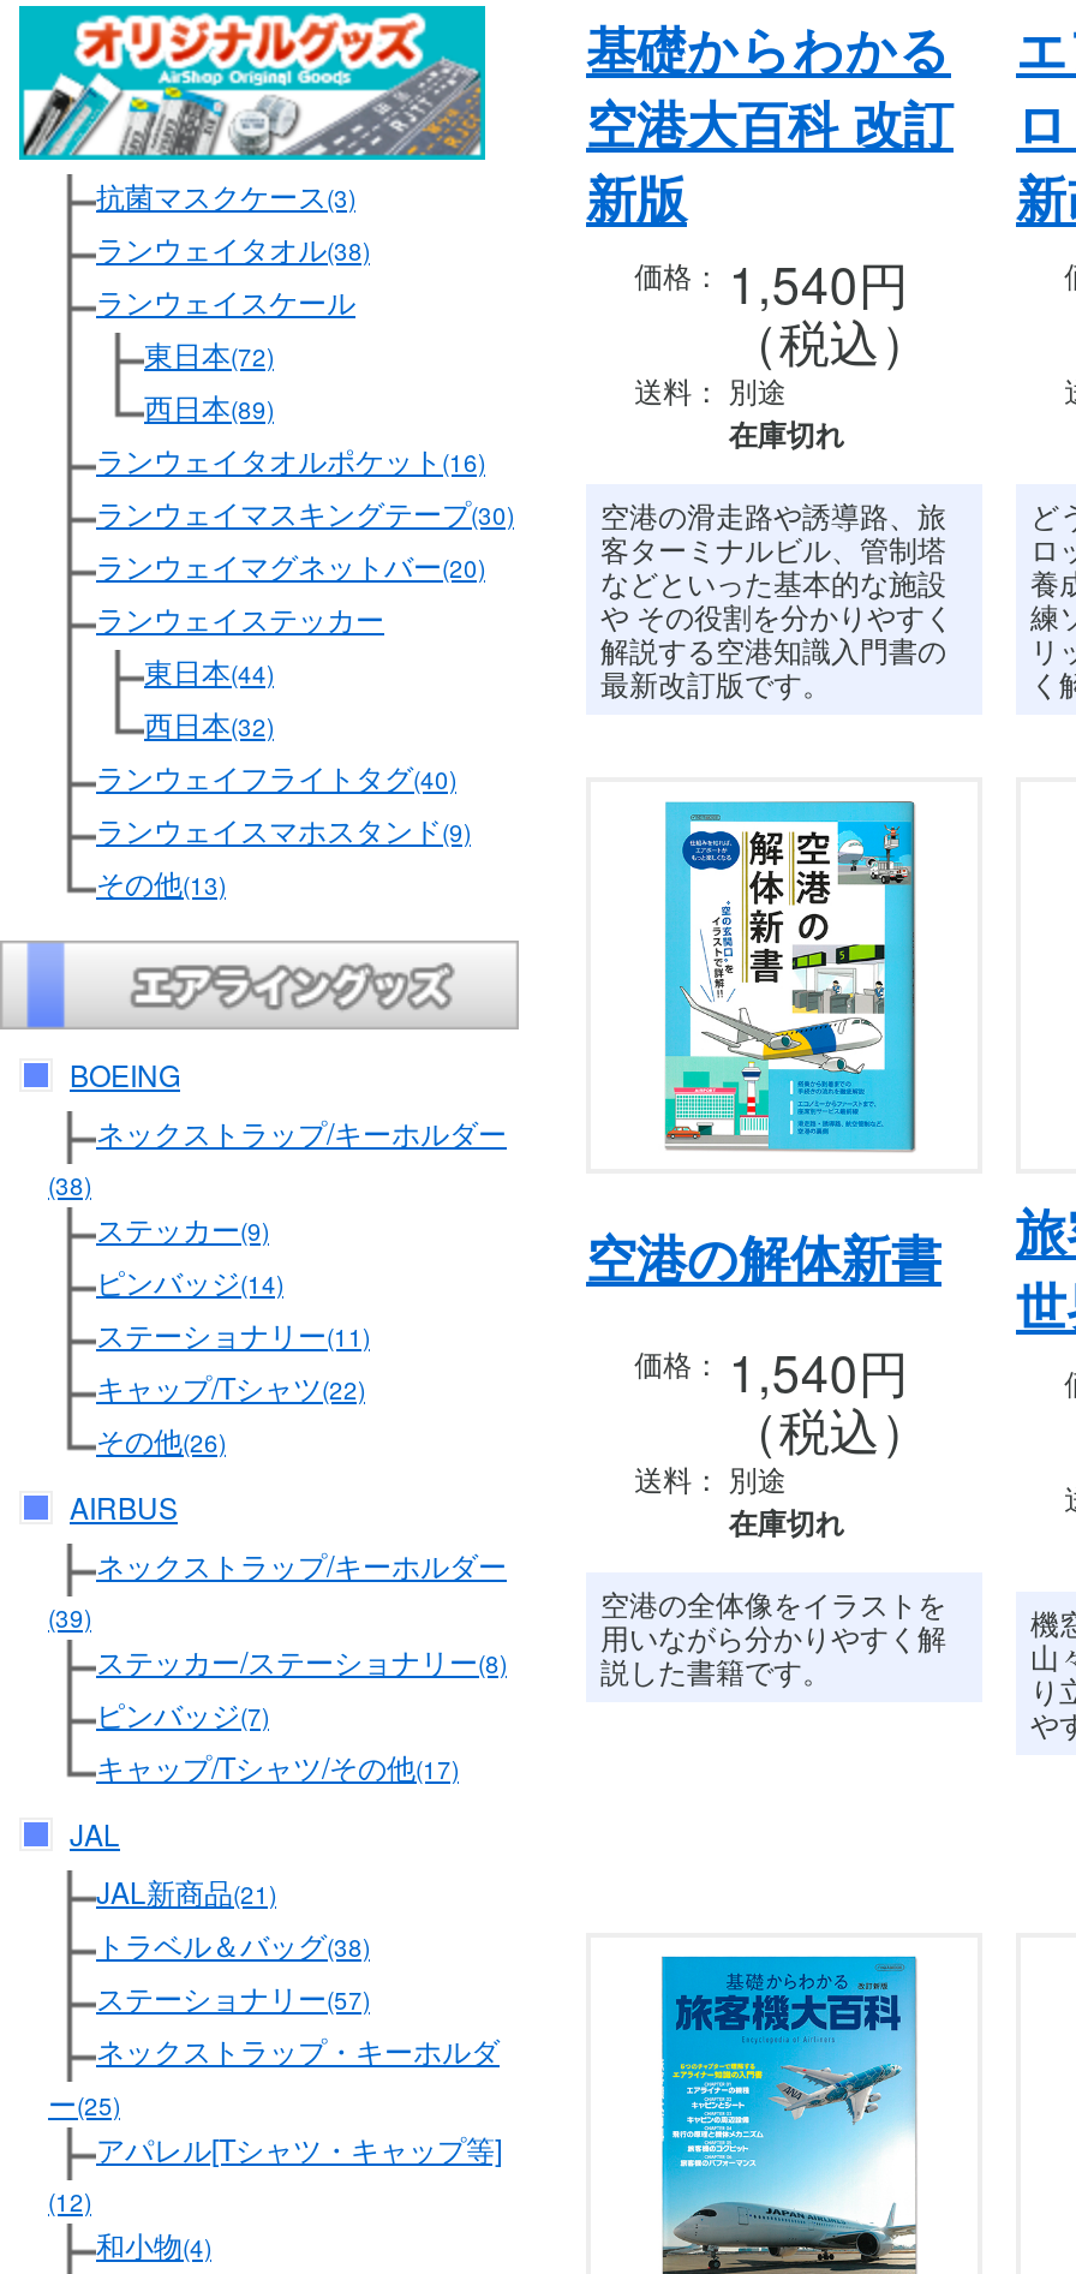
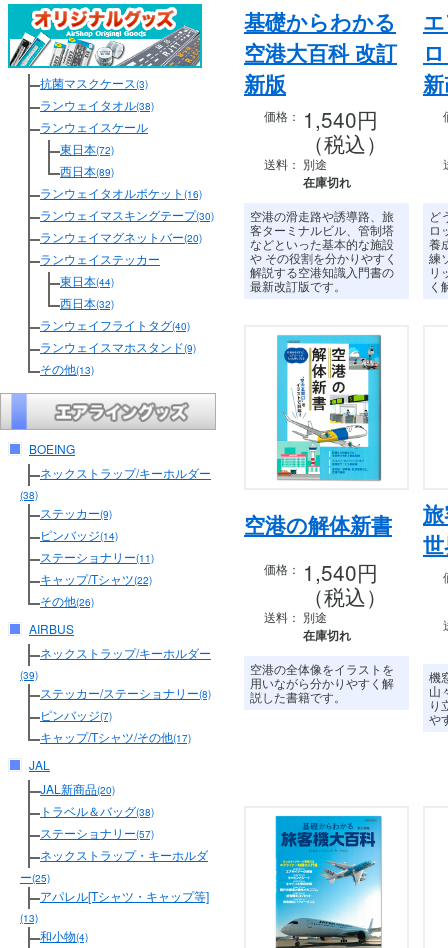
[96,1872,276,1912] JAL新商品(21) -> [40,780,115,797] JAL新商品(20)
[48,2186,91,2219] (12) -> [20,911,38,925] (13)

